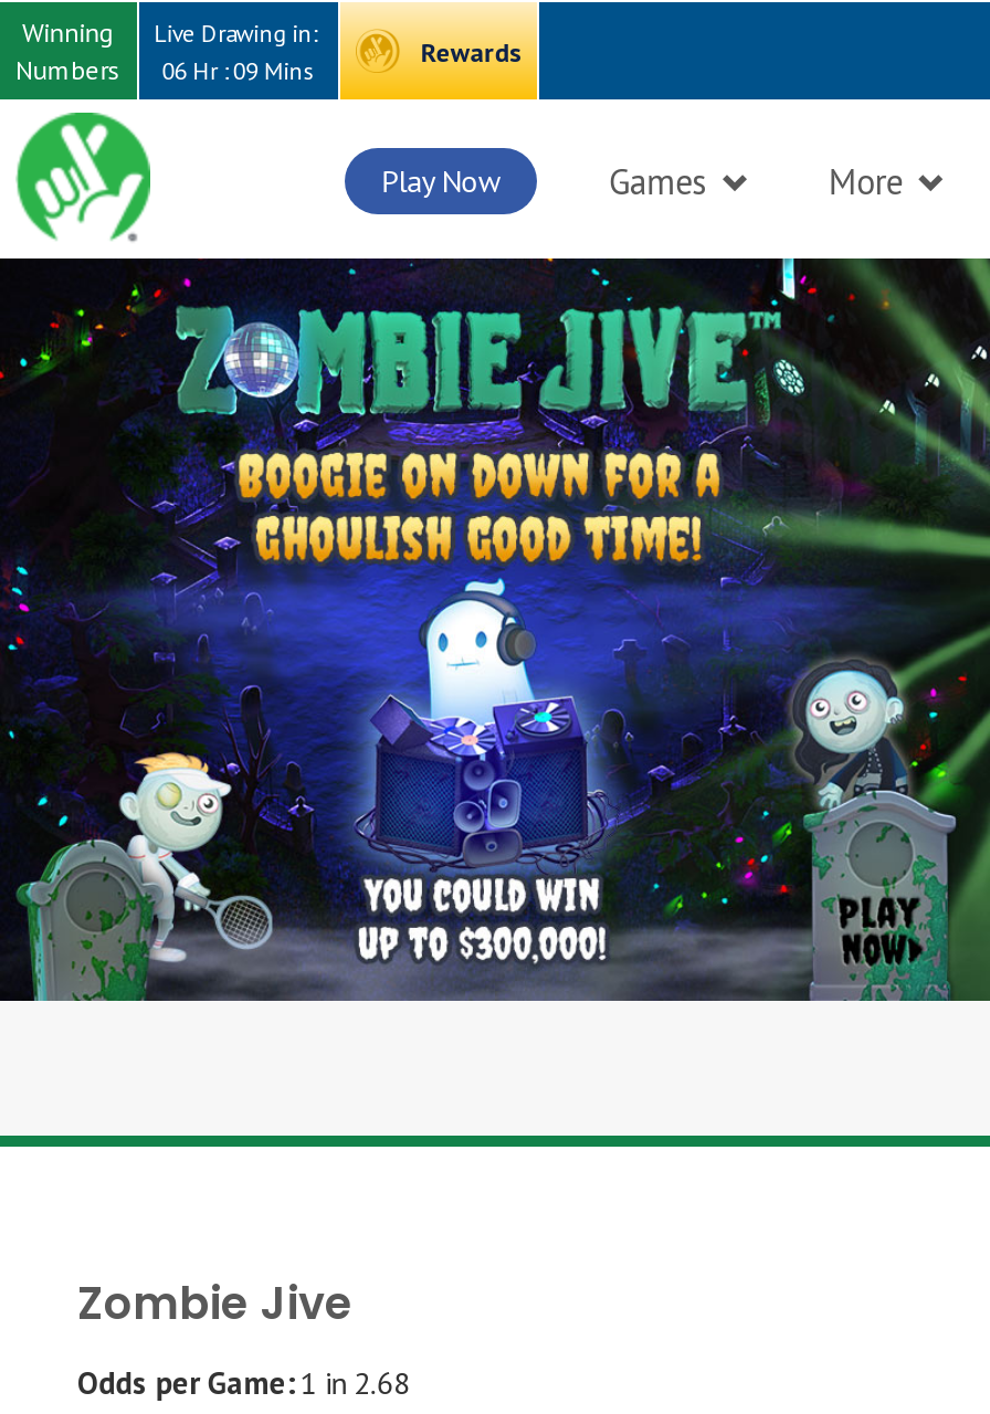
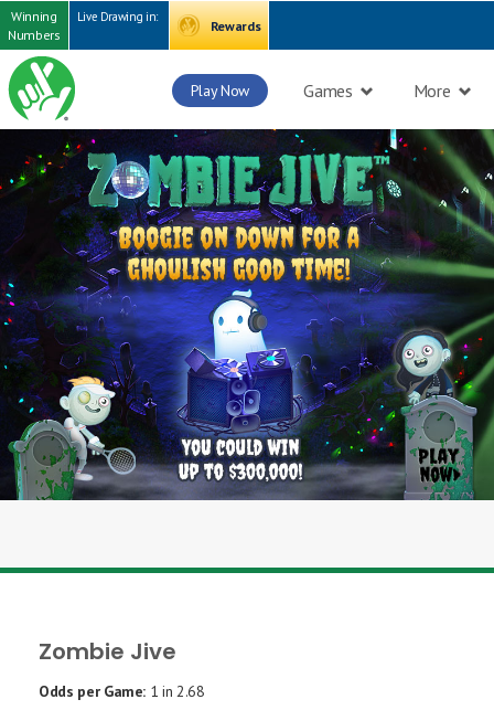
[162,55,314,86] 06 Hr : 09 Mins -> none

